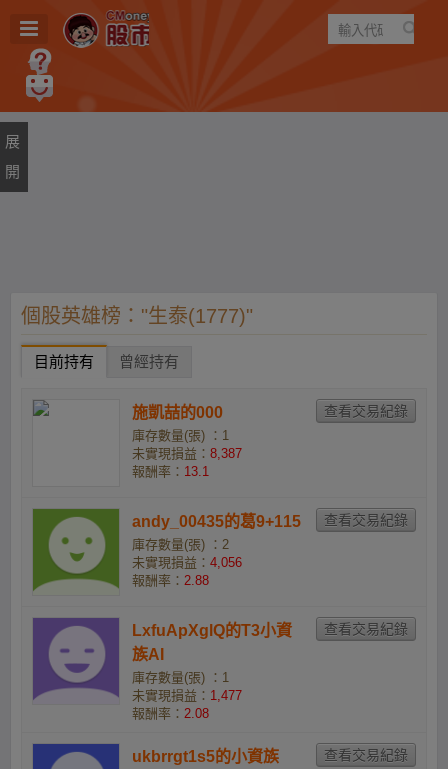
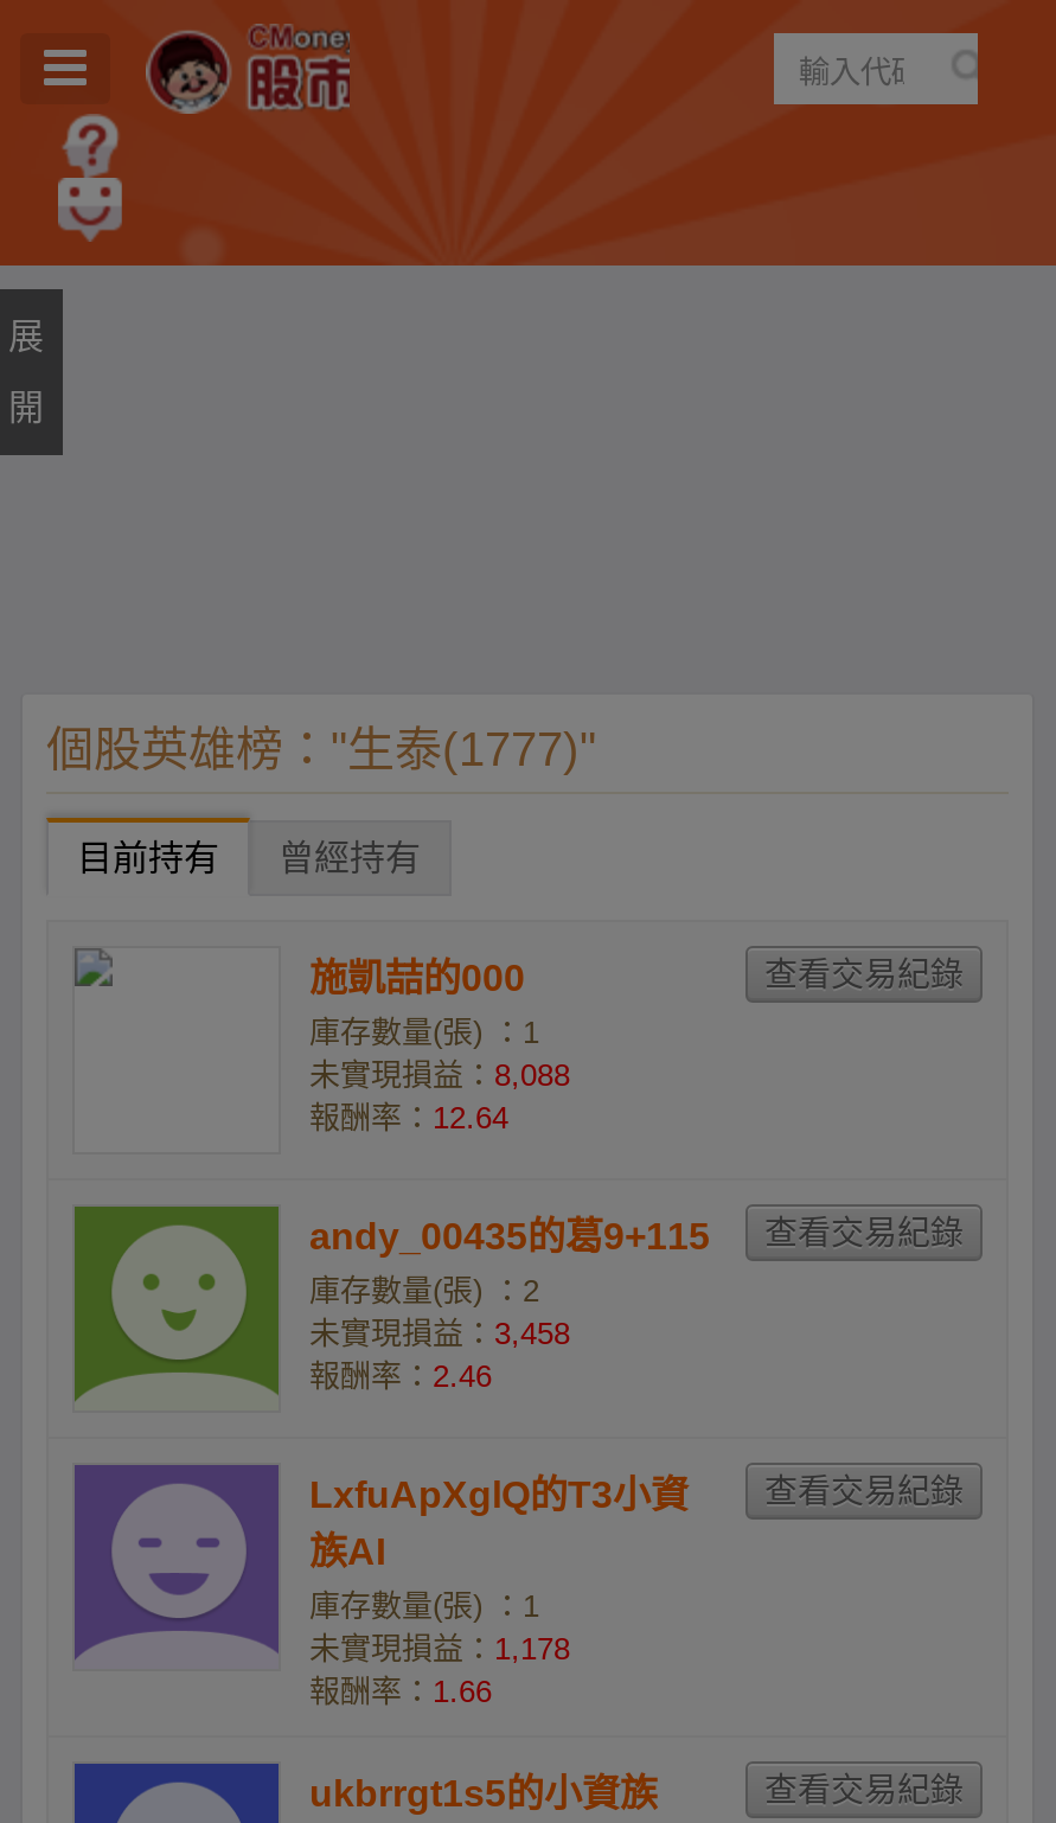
[132,446,242,461] 未實現損益：8,387 -> [309,1058,570,1093] 未實現損益：8,088
[132,464,209,479] 報酬率：13.1 -> [309,1100,508,1136] 報酬率：12.64
[132,555,242,570] 未實現損益：4,056 -> [309,1316,570,1352] 未實現損益：3,458
[132,573,209,588] 報酬率：2.88 -> [309,1359,492,1394] 報酬率：2.46
[132,688,242,703] 未實現損益：1,477 -> [309,1631,570,1667] 未實現損益：1,178
[132,706,209,721] 報酬率：2.08 -> [309,1674,492,1710] 報酬率：1.66

